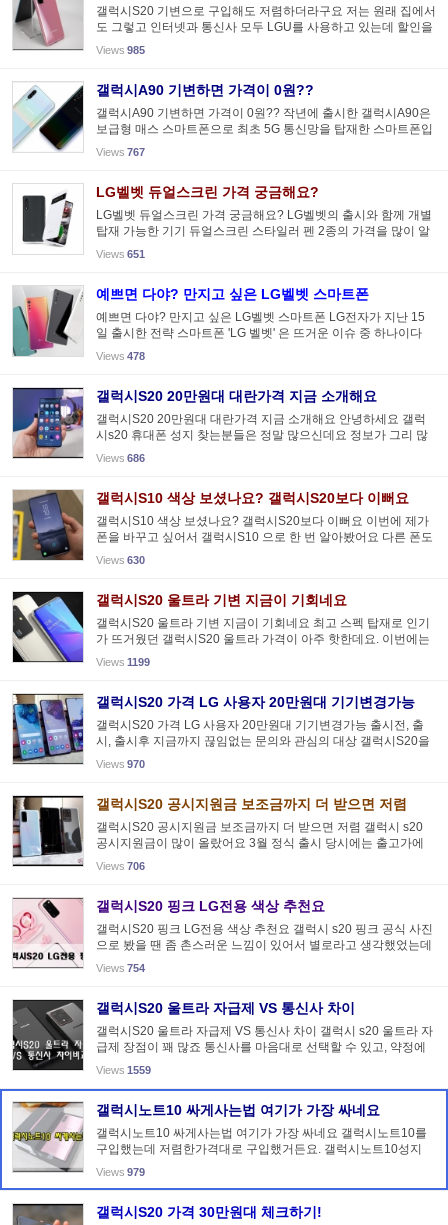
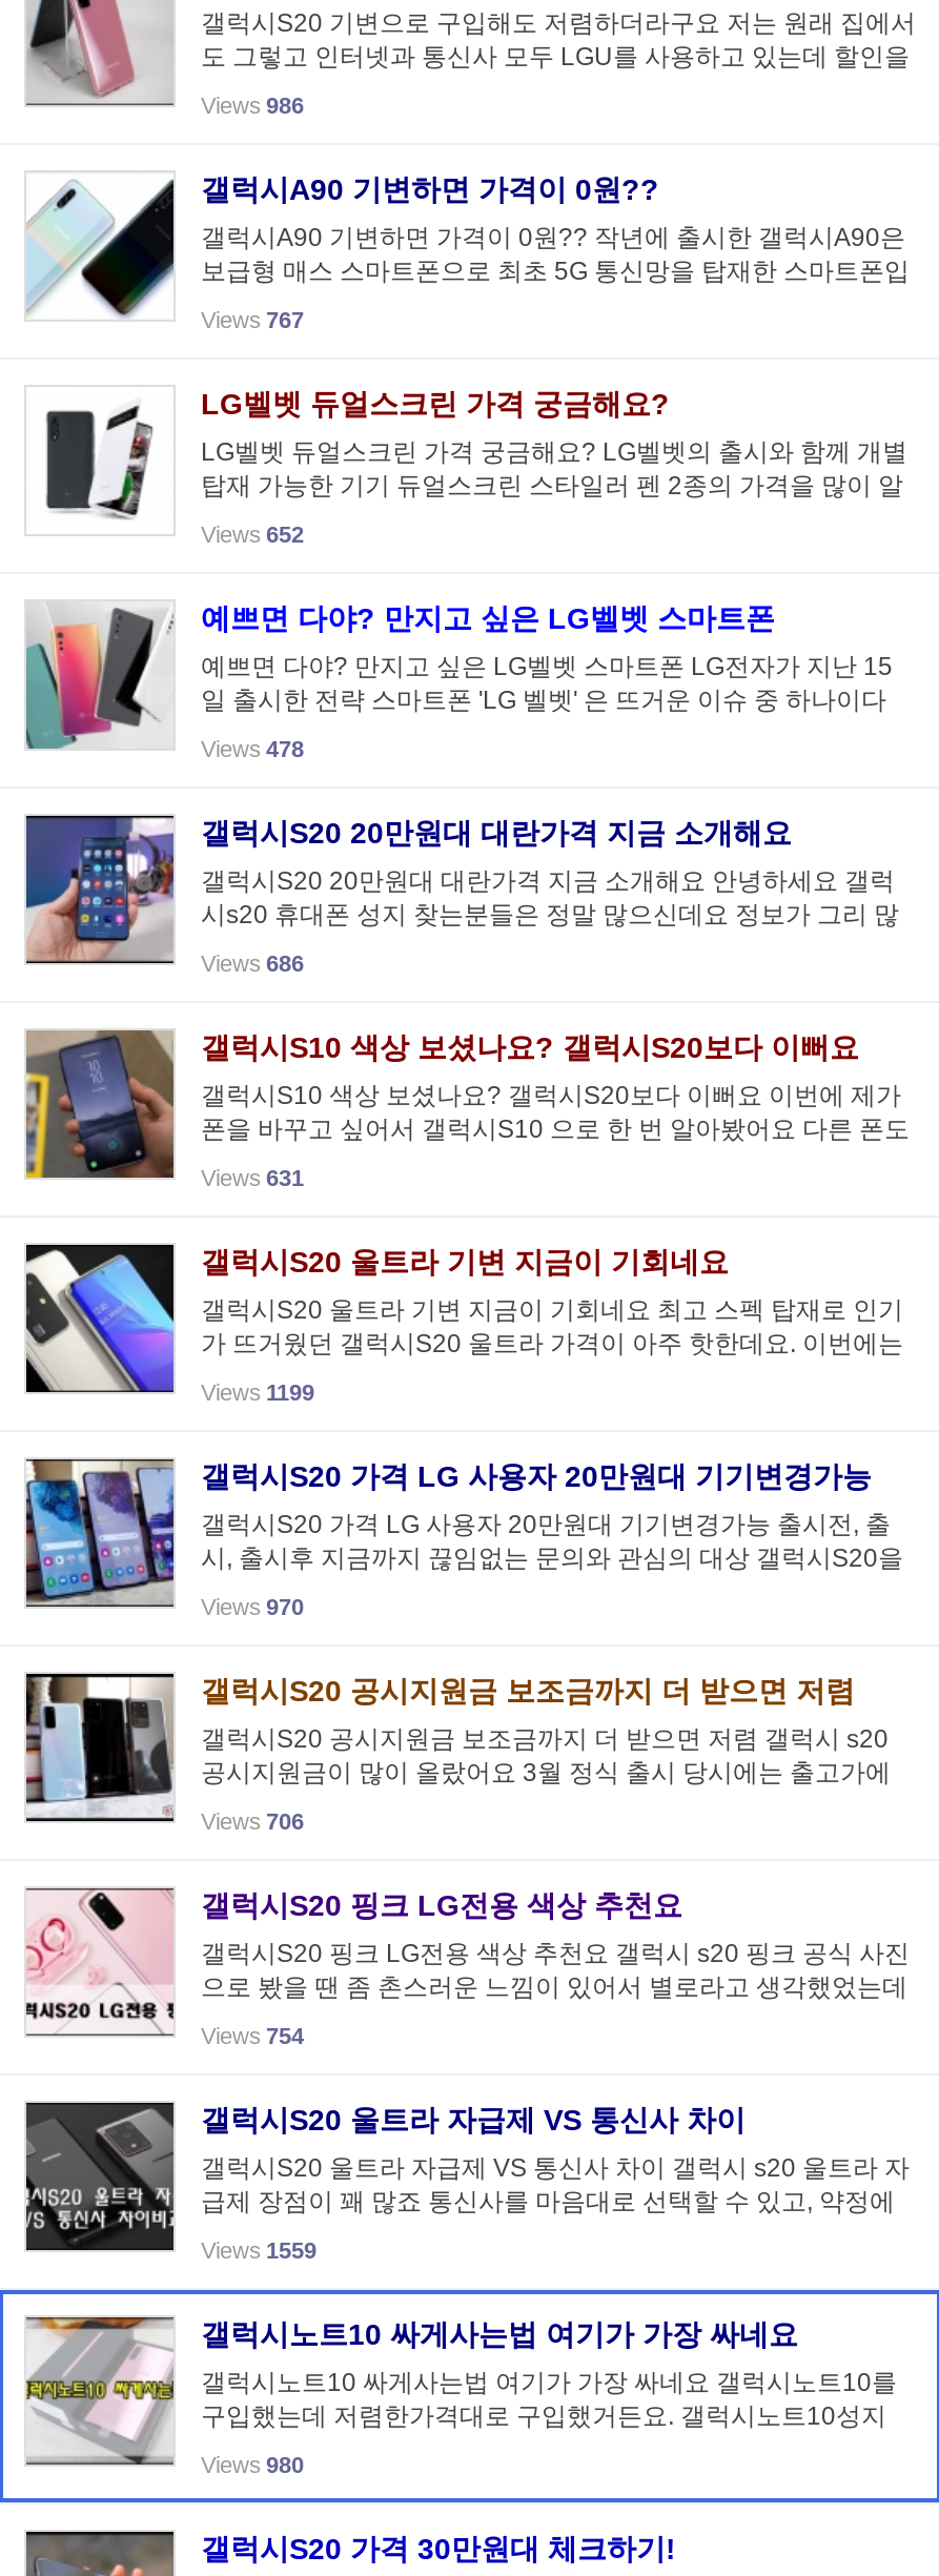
[96,44,145,56] Views 985 -> [201,93,304,118] Views 986
[96,248,145,260] Views 651 -> [201,522,304,547] Views 652
[96,554,145,566] Views 630 -> [201,1165,304,1190] Views 631
[96,1166,145,1178] Views 979 -> [201,2452,304,2477] Views 980

